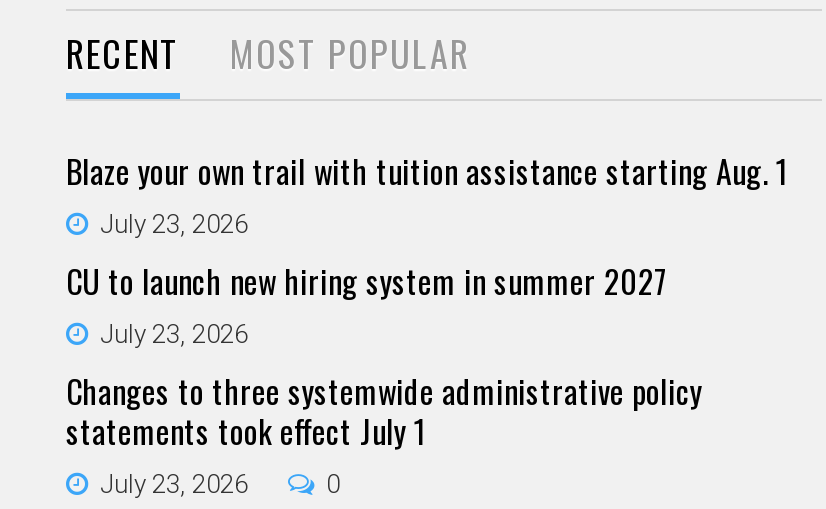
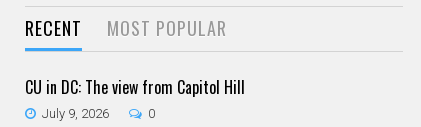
[66,148,788,500] Blaze your own trail with tuition assistance starting Aug. 1 | July 23, 2026 | CU to launch new hiring system in summer 2027 | July 23, 2026 | Changes to three systemwide administrative policy | statements took effect July 1 | July 23, 2026 -> [25,75,245,121] CU in DC: The view from Capitol Hill | July 9, 2026

